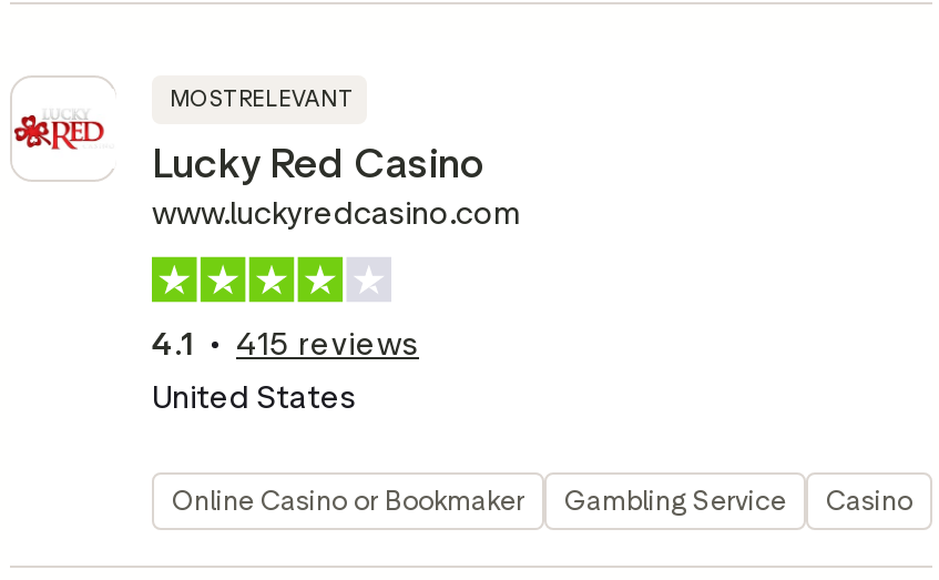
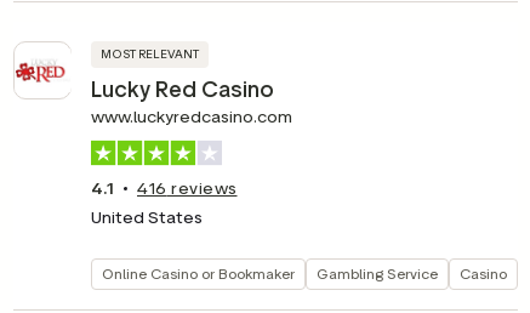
[152,326,419,364] 4.1 415 reviews -> [91,178,237,199] 4.1 416 reviews

